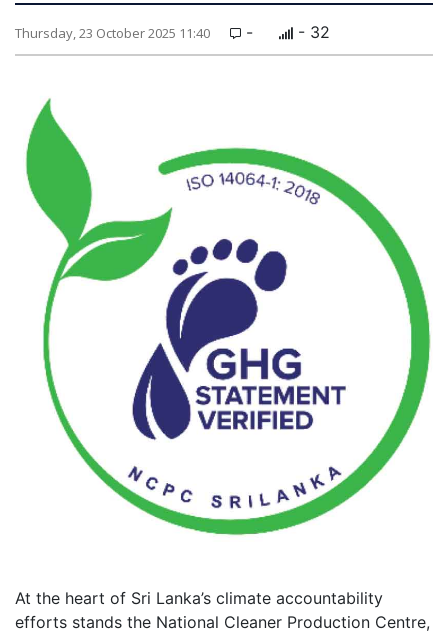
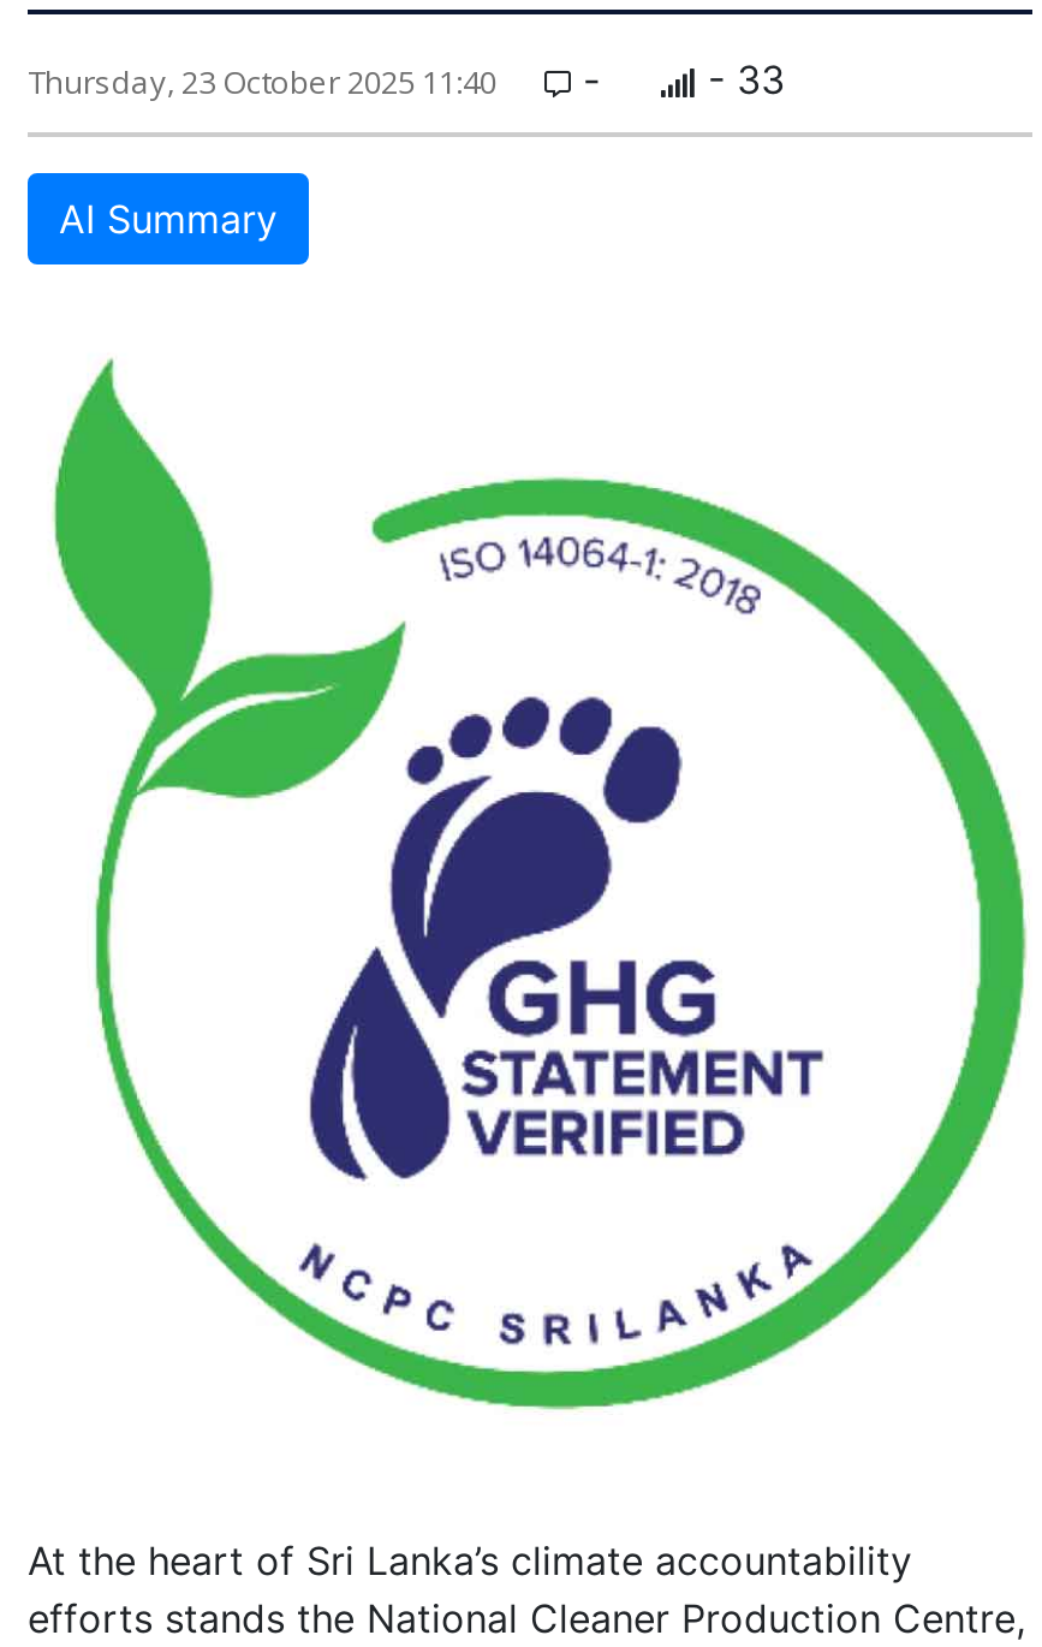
[293,22,330,42] - 32 -> [59,55,785,243] - 33 | AI Summary

